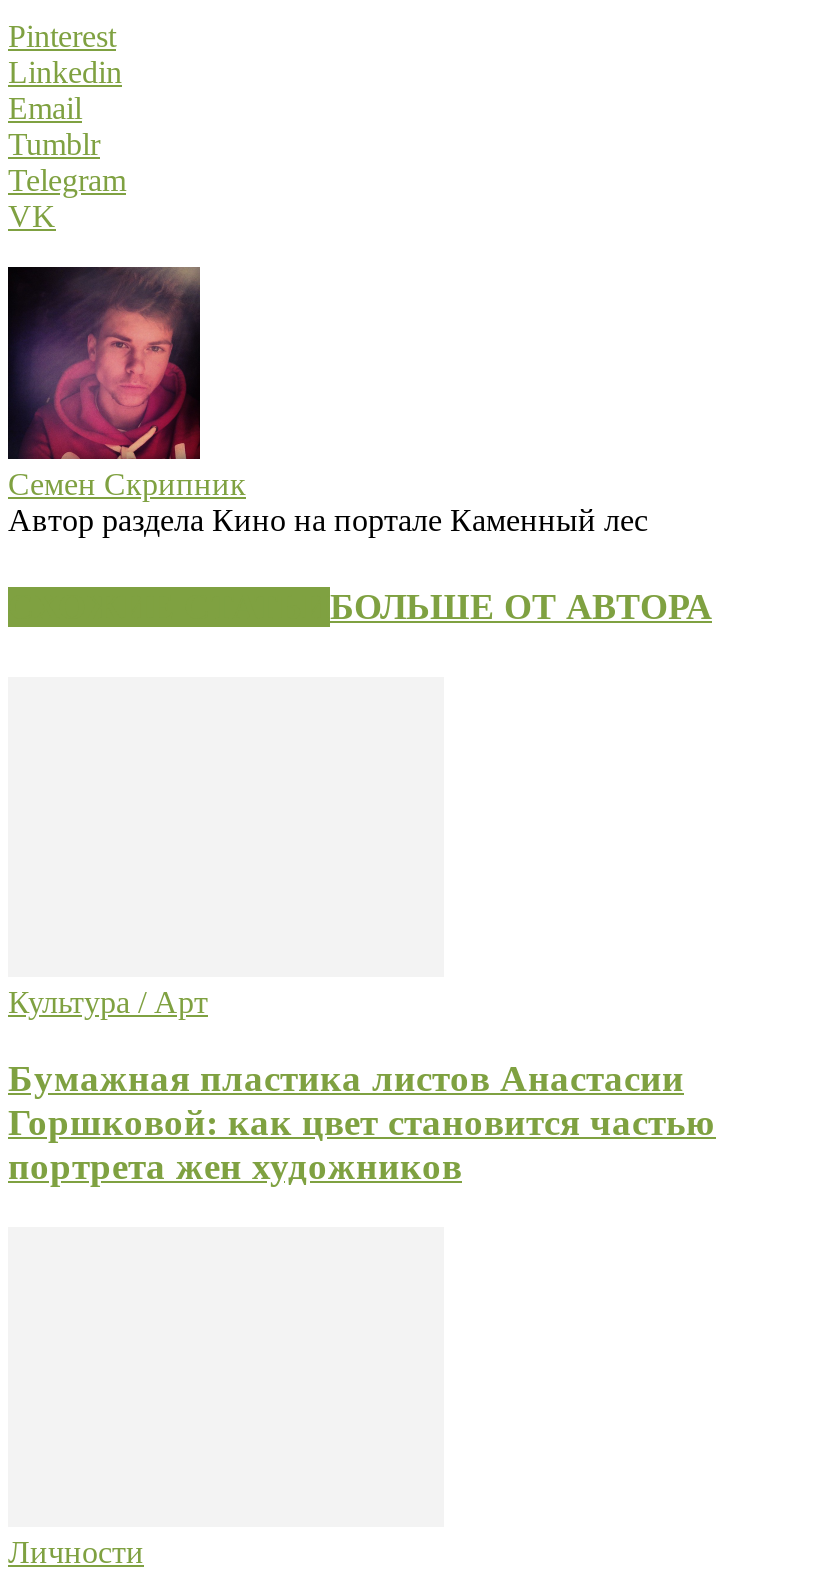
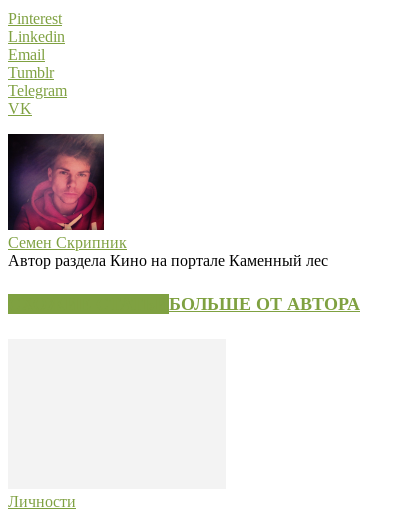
[8,984,716,1188] Культура / Арт | Бумажная пластика листов Анастасии | Горшковой: как цвет становится частью | портрета жен художников -> none

